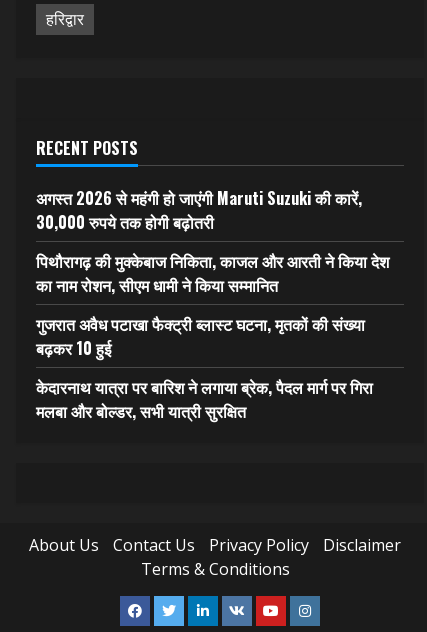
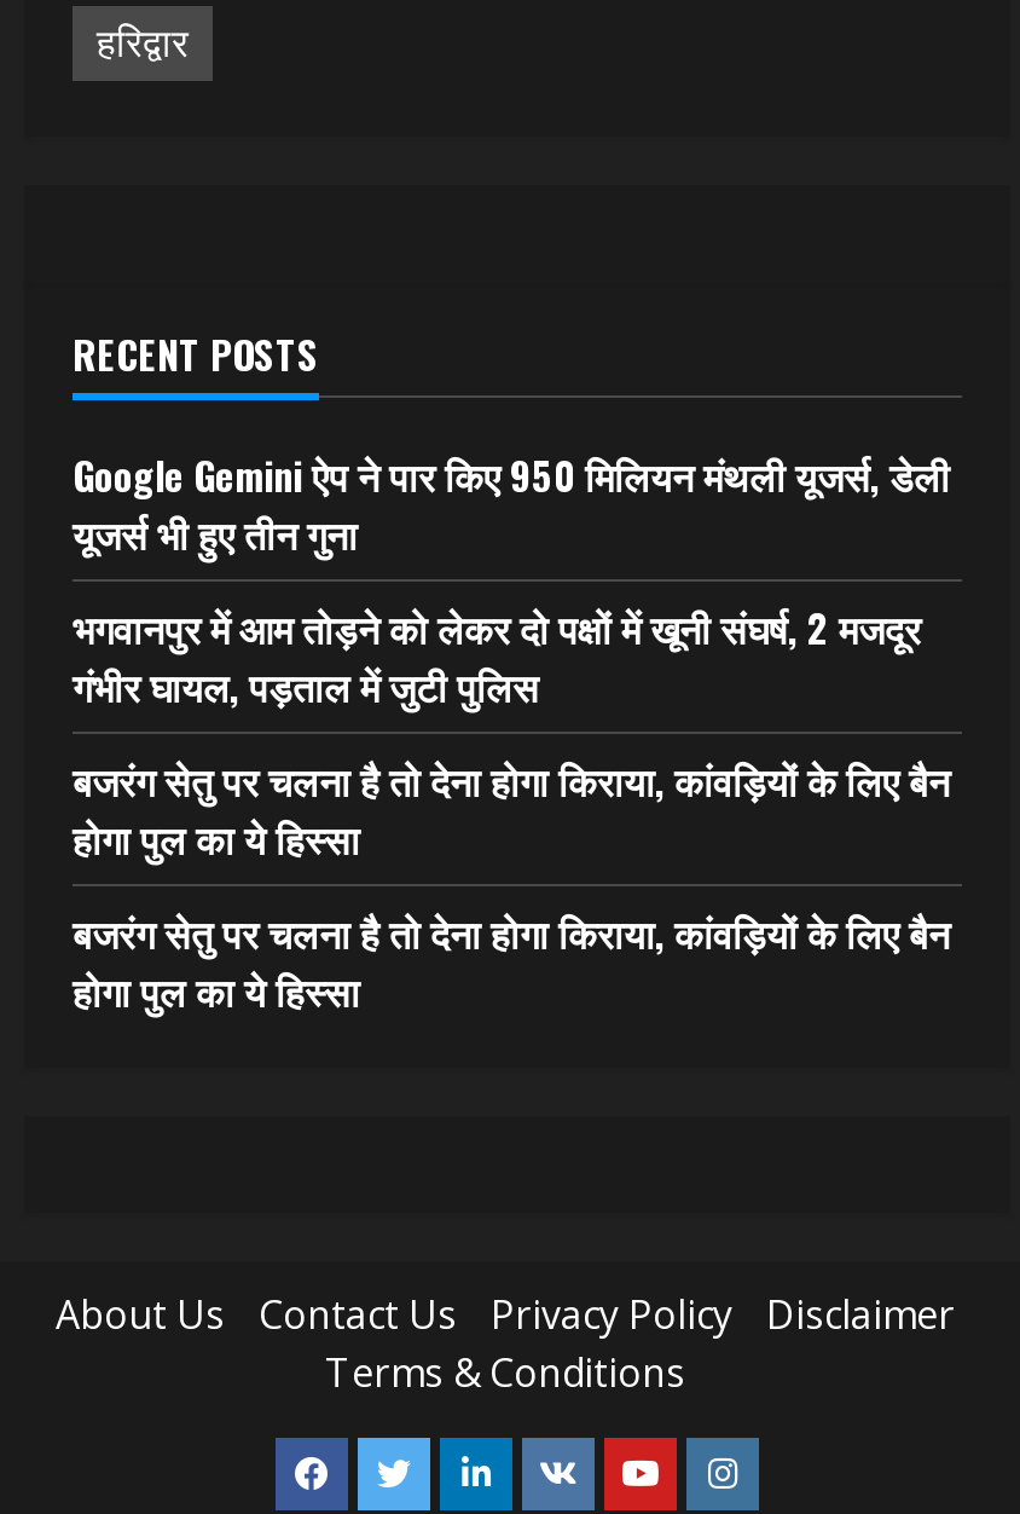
[36,186,362,234] अगस्त 2026 से महंगी हो जाएंगी Maruti Suzuki की कारें, | 30,000 रुपये तक होगी बढ़ोतरी -> [73,446,950,562] Google Gemini ऐप ने पार किए 950 मिलियन मंथली यूजर्स, डेली | यूजर्स भी हुए तीन गुना
[36,249,389,297] पिथौरागढ़ की मुक्केबाज निकिता, काजल और आरती ने किया देश | का नाम रोशन, सीएम धामी ने किया सम्मानित -> [73,599,921,715] भगवानपुर में आम तोड़ने को लेकर दो पक्षों में खूनी संघर्ष, 2 मजदूर | गंभीर घायल, पड़ताल में जुटी पुलिस
[36,312,365,360] गुजरात अवैध पटाखा फैक्ट्री ब्लास्ट घटना, मृतकों की संख्या | बढ़कर 10 हुई -> [73,751,950,867] बजरंग सेतु पर चलना है तो देना होगा किराया, कांवड़ियों के लिए बैन | होगा पुल का ये हिस्सा
[36,375,373,423] केदारनाथ यात्रा पर बारिश ने लगाया ब्रेक, पैदल मार्ग पर गिरा | मलबा और बोल्डर, सभी यात्री सुरक्षित -> [73,903,950,1019] बजरंग सेतु पर चलना है तो देना होगा किराया, कांवड़ियों के लिए बैन | होगा पुल का ये हिस्सा

